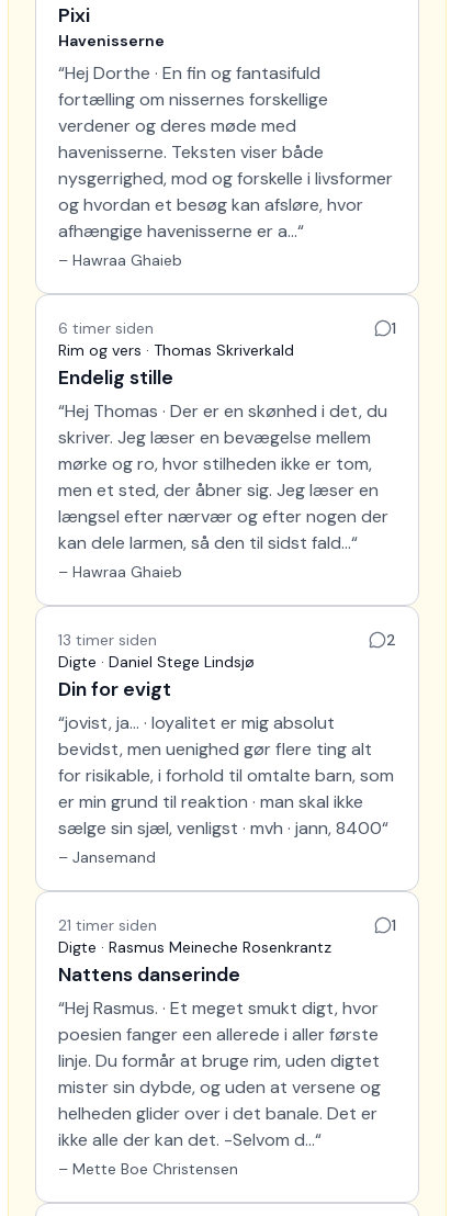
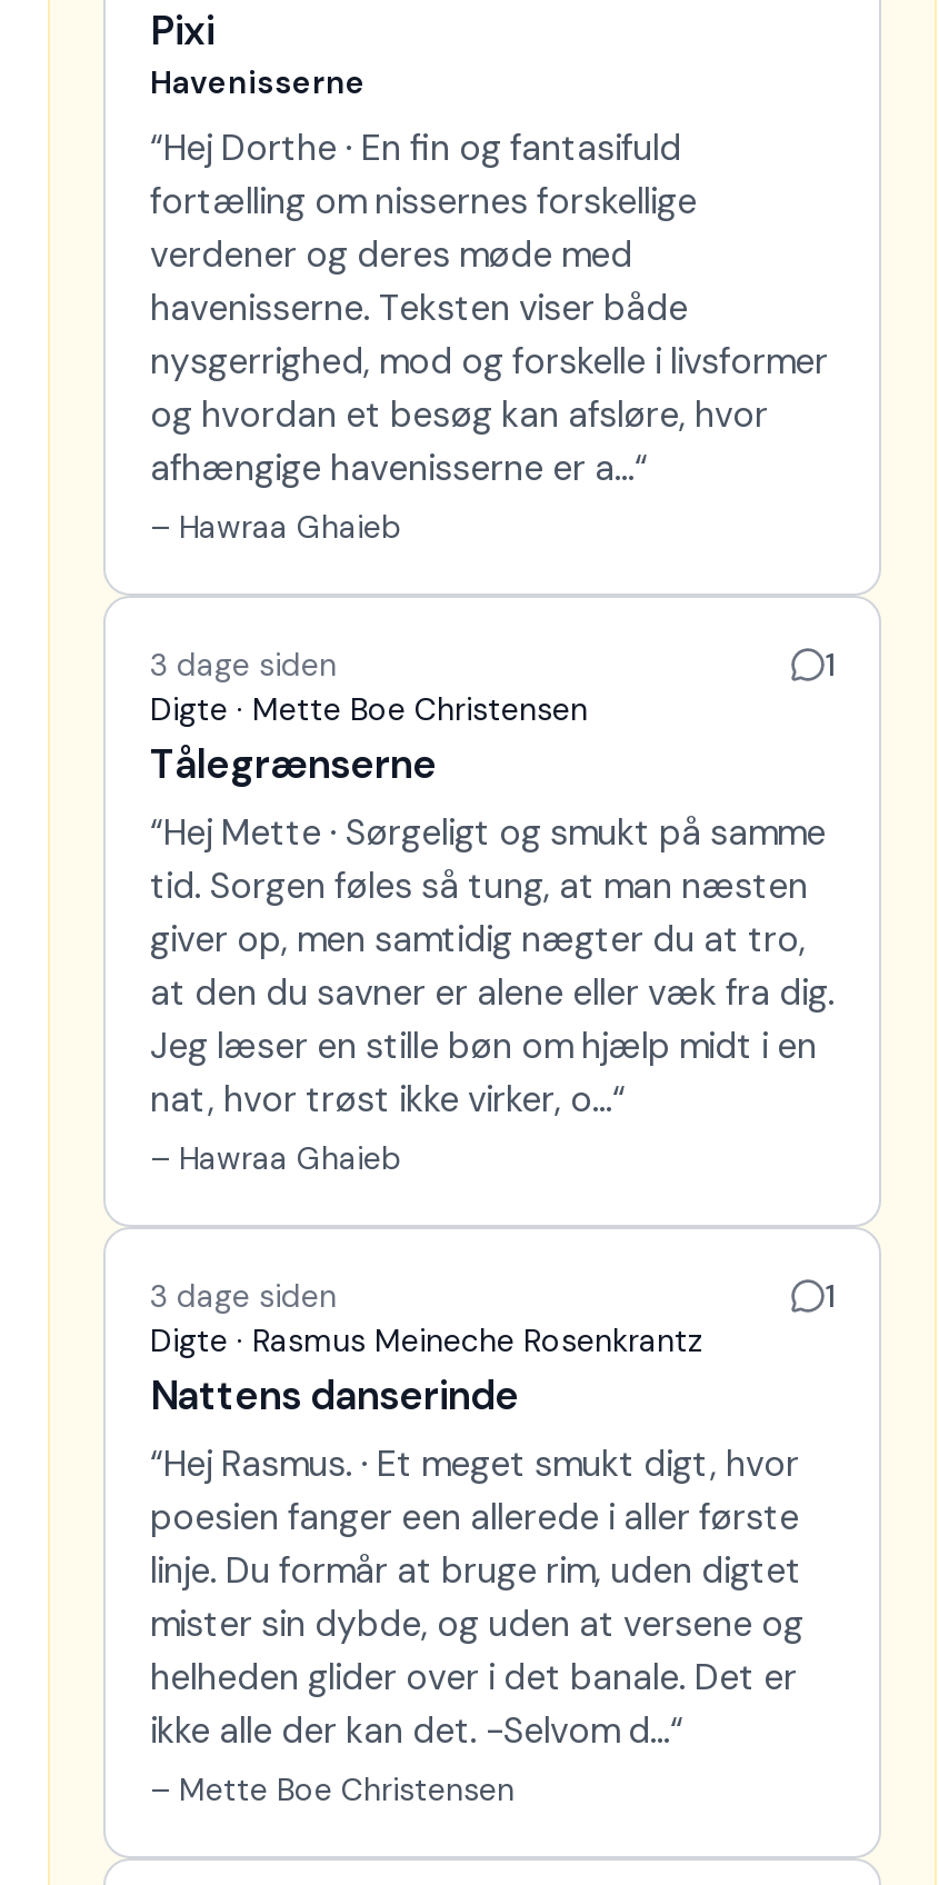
[58,318,154,338] 6 timer siden -> [150,645,337,685] 3 dage siden
[58,340,388,554] Rim og vers · Thomas Skriverkald | Endelig stille | “Hej Thomas · Der er en skønhed i det, du | skriver. Jeg læser en bevægelse mellem | mørke og ro, hvor stilheden ikke er tom, | men et sted, der åbner sig. Jeg læser en | længsel efter nærvær og efter nogen der | kan dele larmen, så den til sidst fald…“ -> [150,689,835,1123] Digte · Mette Boe Christensen | Tålegrænserne | “Hej Mette · Sørgeligt og smukt på samme | tid. Sorgen føles så tung, at man næsten | giver op, men samtidig nægter du at tro, | at den du savner er alene eller væk fra dig. | Jeg læser en stille bøn om hjælp midt i en | nat, hvor trøst ikke virker, o…“
[58,630,396,935] 13 timer siden | 2 | Digte · Daniel Stege Lindsjø | Din for evigt | “jovist, ja... · loyalitet er mig absolut | bevidst, men uenighed gør flere ting alt | for risikable, i forhold til omtalte barn, som | er min grund til reaktion · man skal ikke | sælge sin sjæl, venligst · mvh · jann, 8400“ | – Jansemand | 21 timer siden -> [150,1276,337,1316] 3 dage siden

